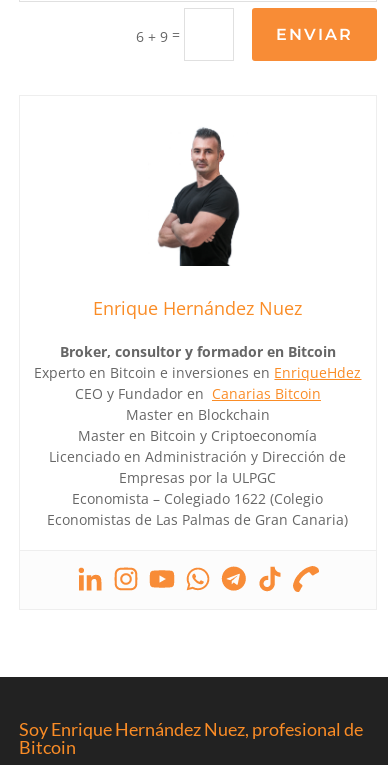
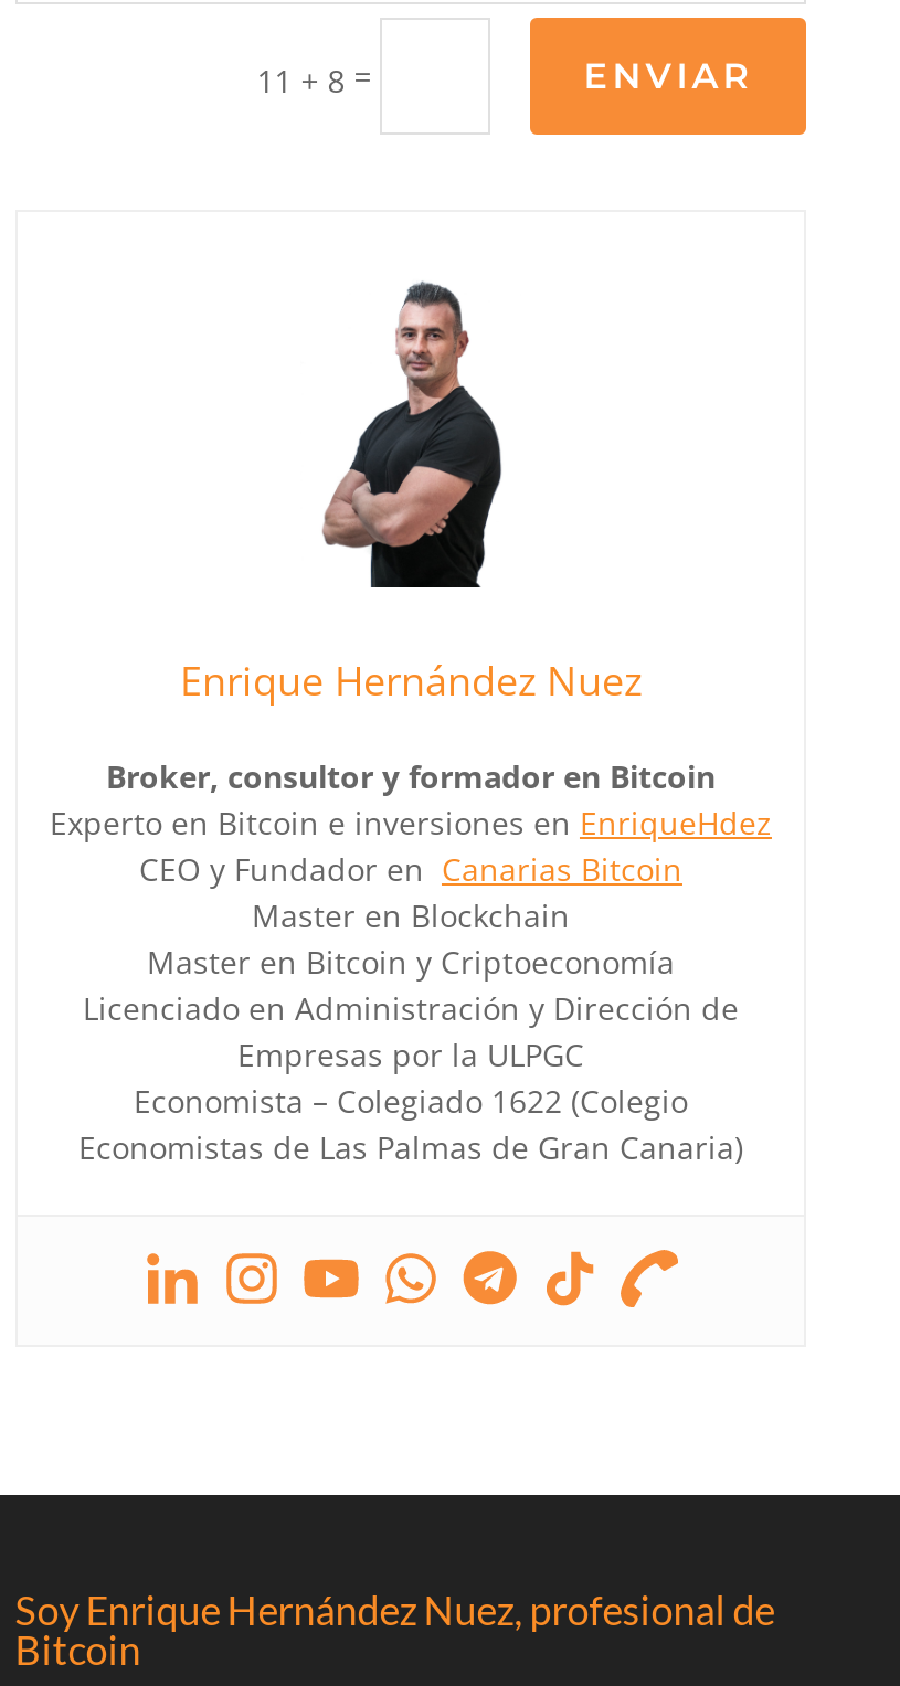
[136,25,184,46] 6 + 9 = -> [257,55,380,101] 11 + 8 =

